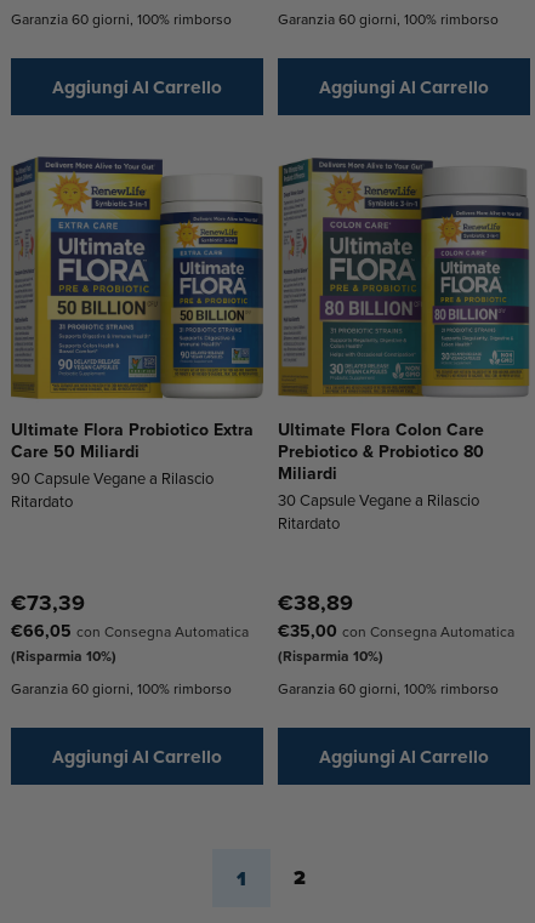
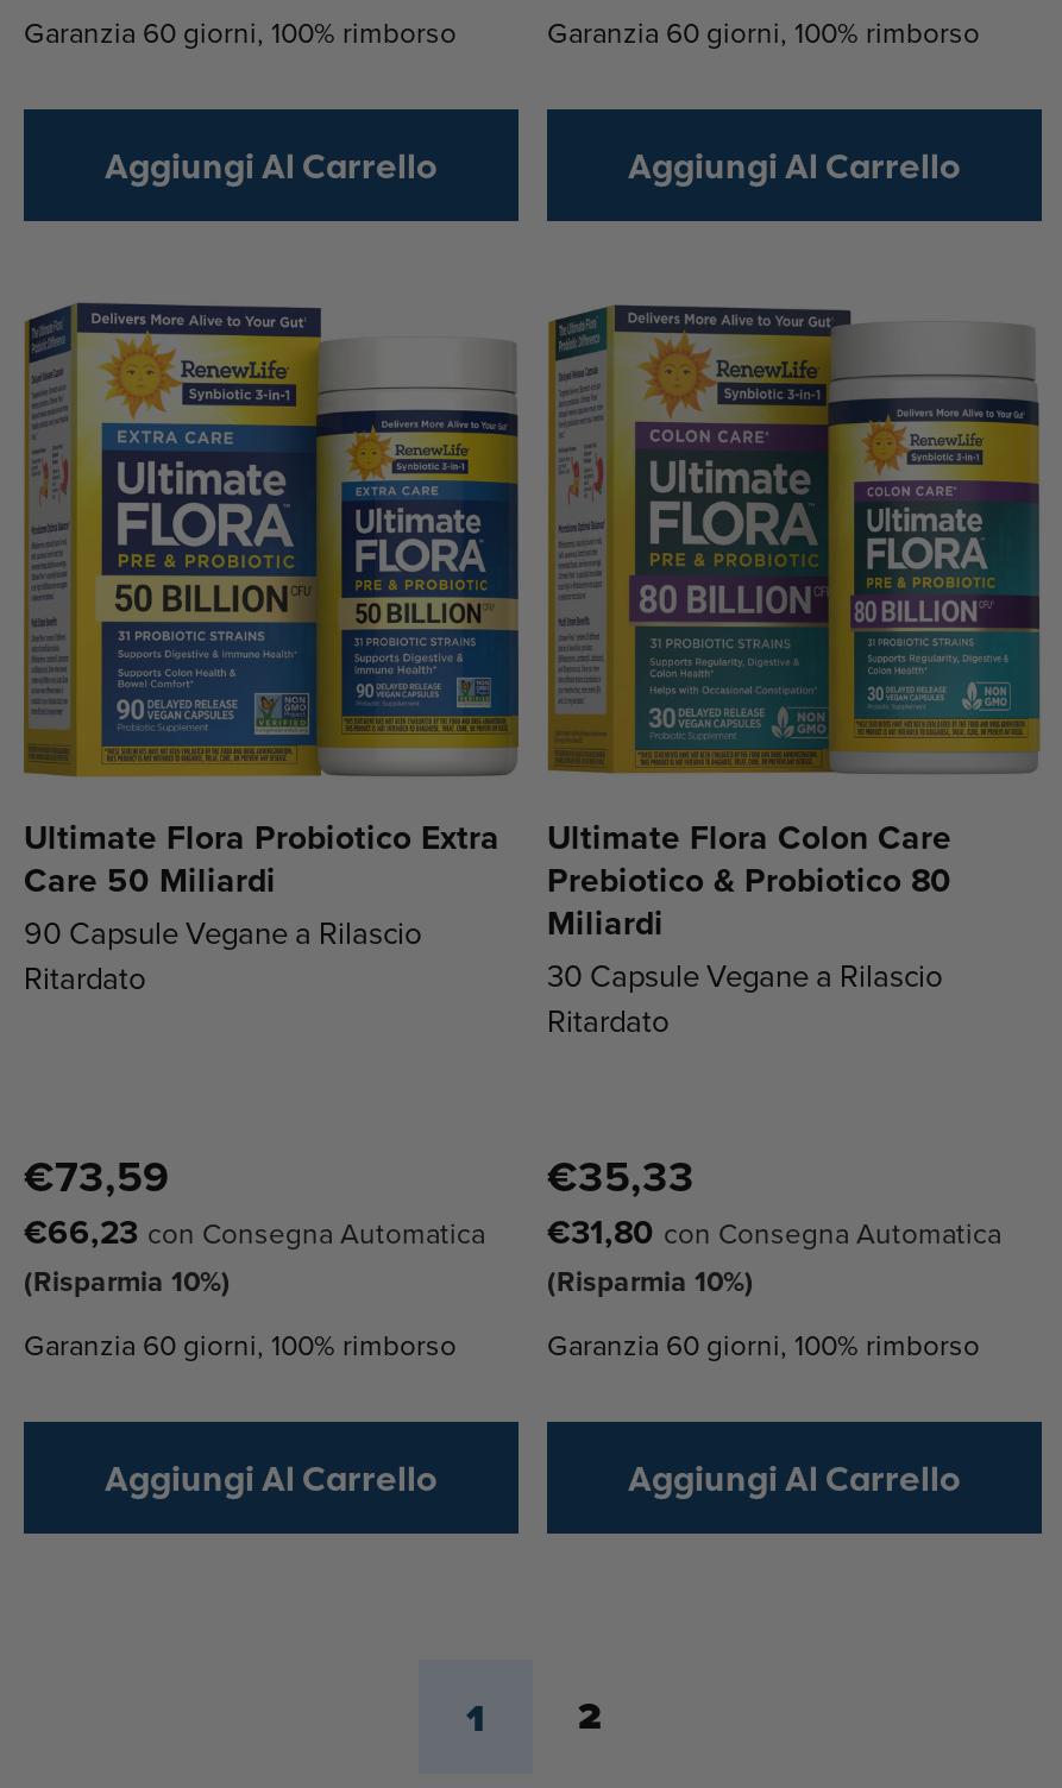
[11,587,85,619] €73,39 -> [24,1146,169,1208] €73,59
[278,587,353,619] €38,89 -> [547,1146,695,1208] €35,33
[11,619,249,643] €66,05 con Consegna Automatica -> [24,1208,485,1255] €66,23 con Consegna Automatica
[278,619,514,643] €35,00 con Consegna Automatica -> [547,1208,1001,1255] €31,80 con Consegna Automatica

